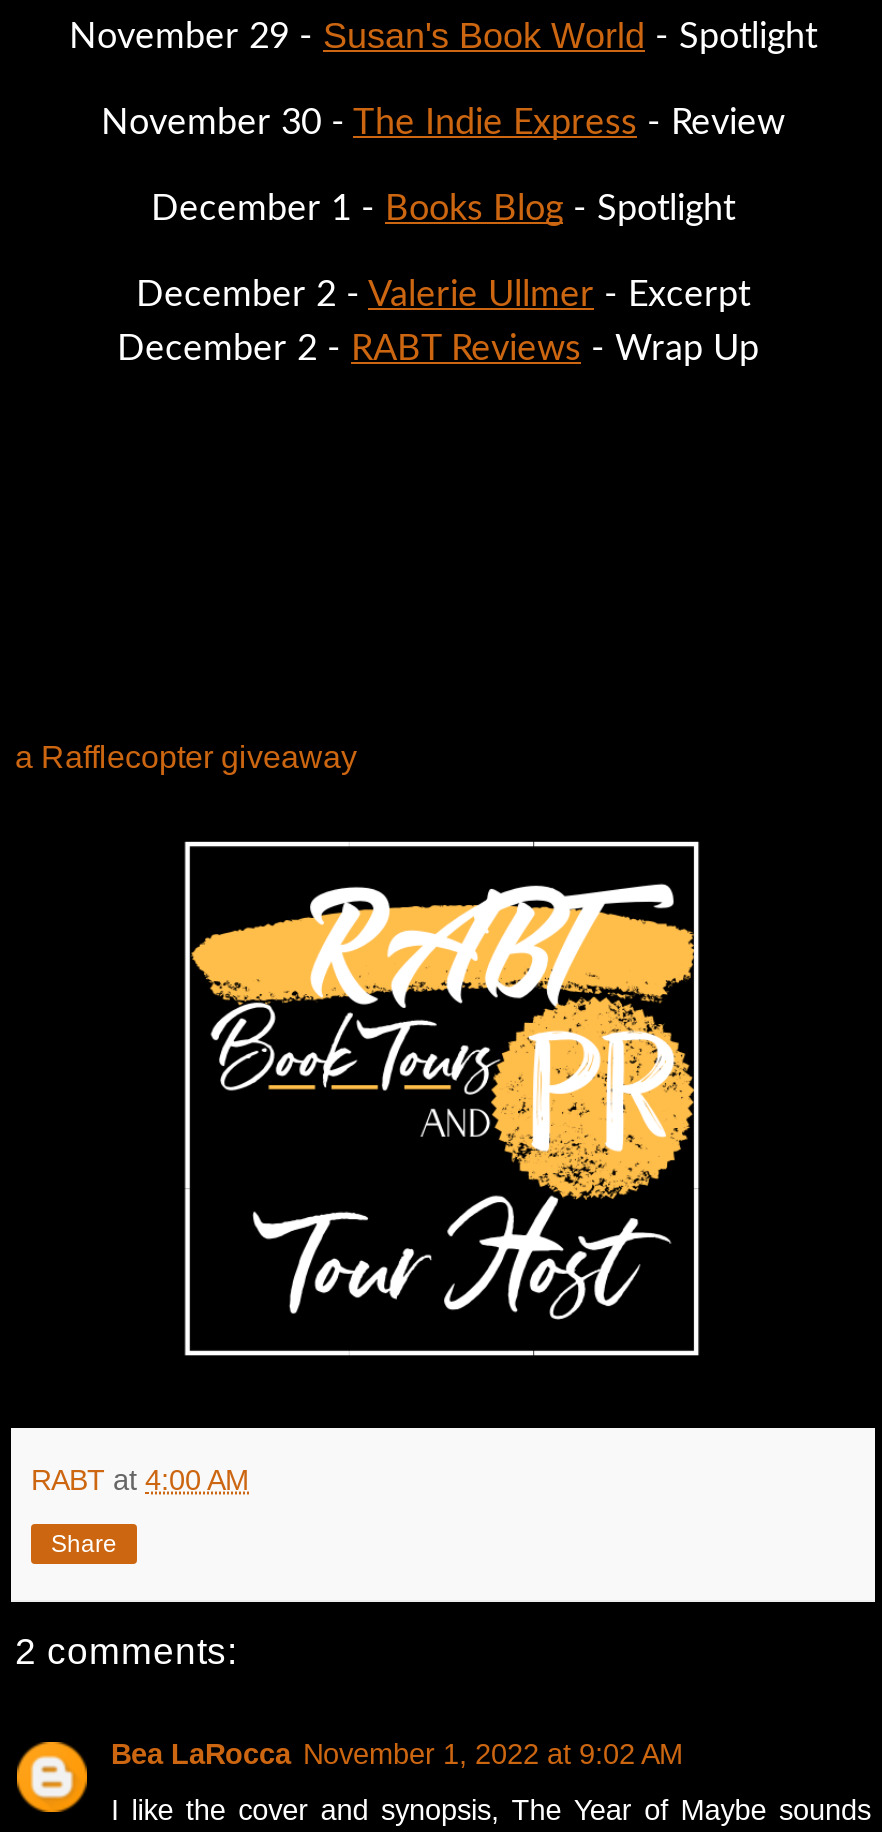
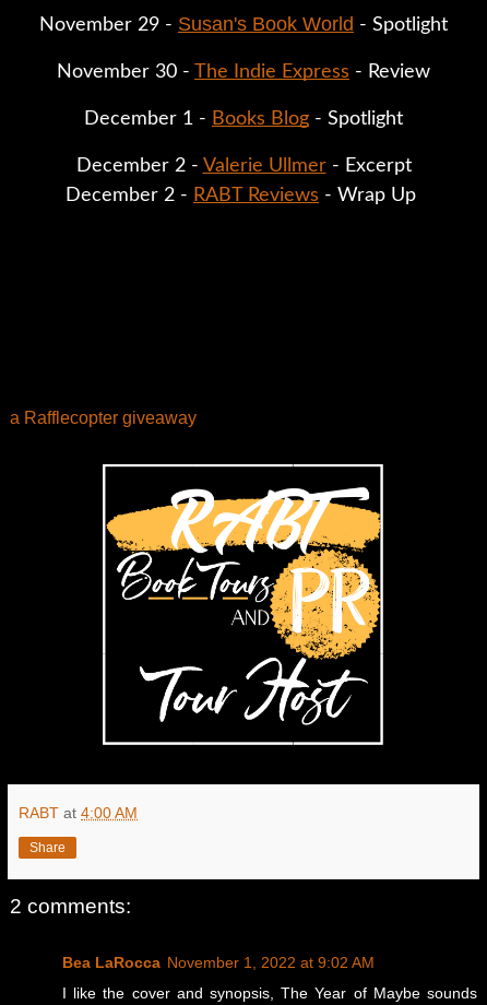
[15,1740,89,1814] [image] -> none

